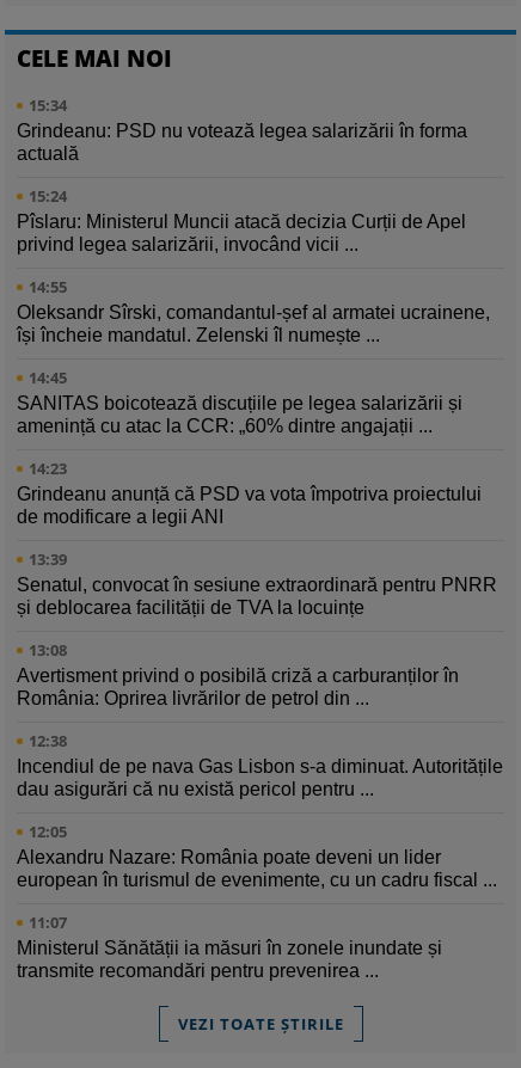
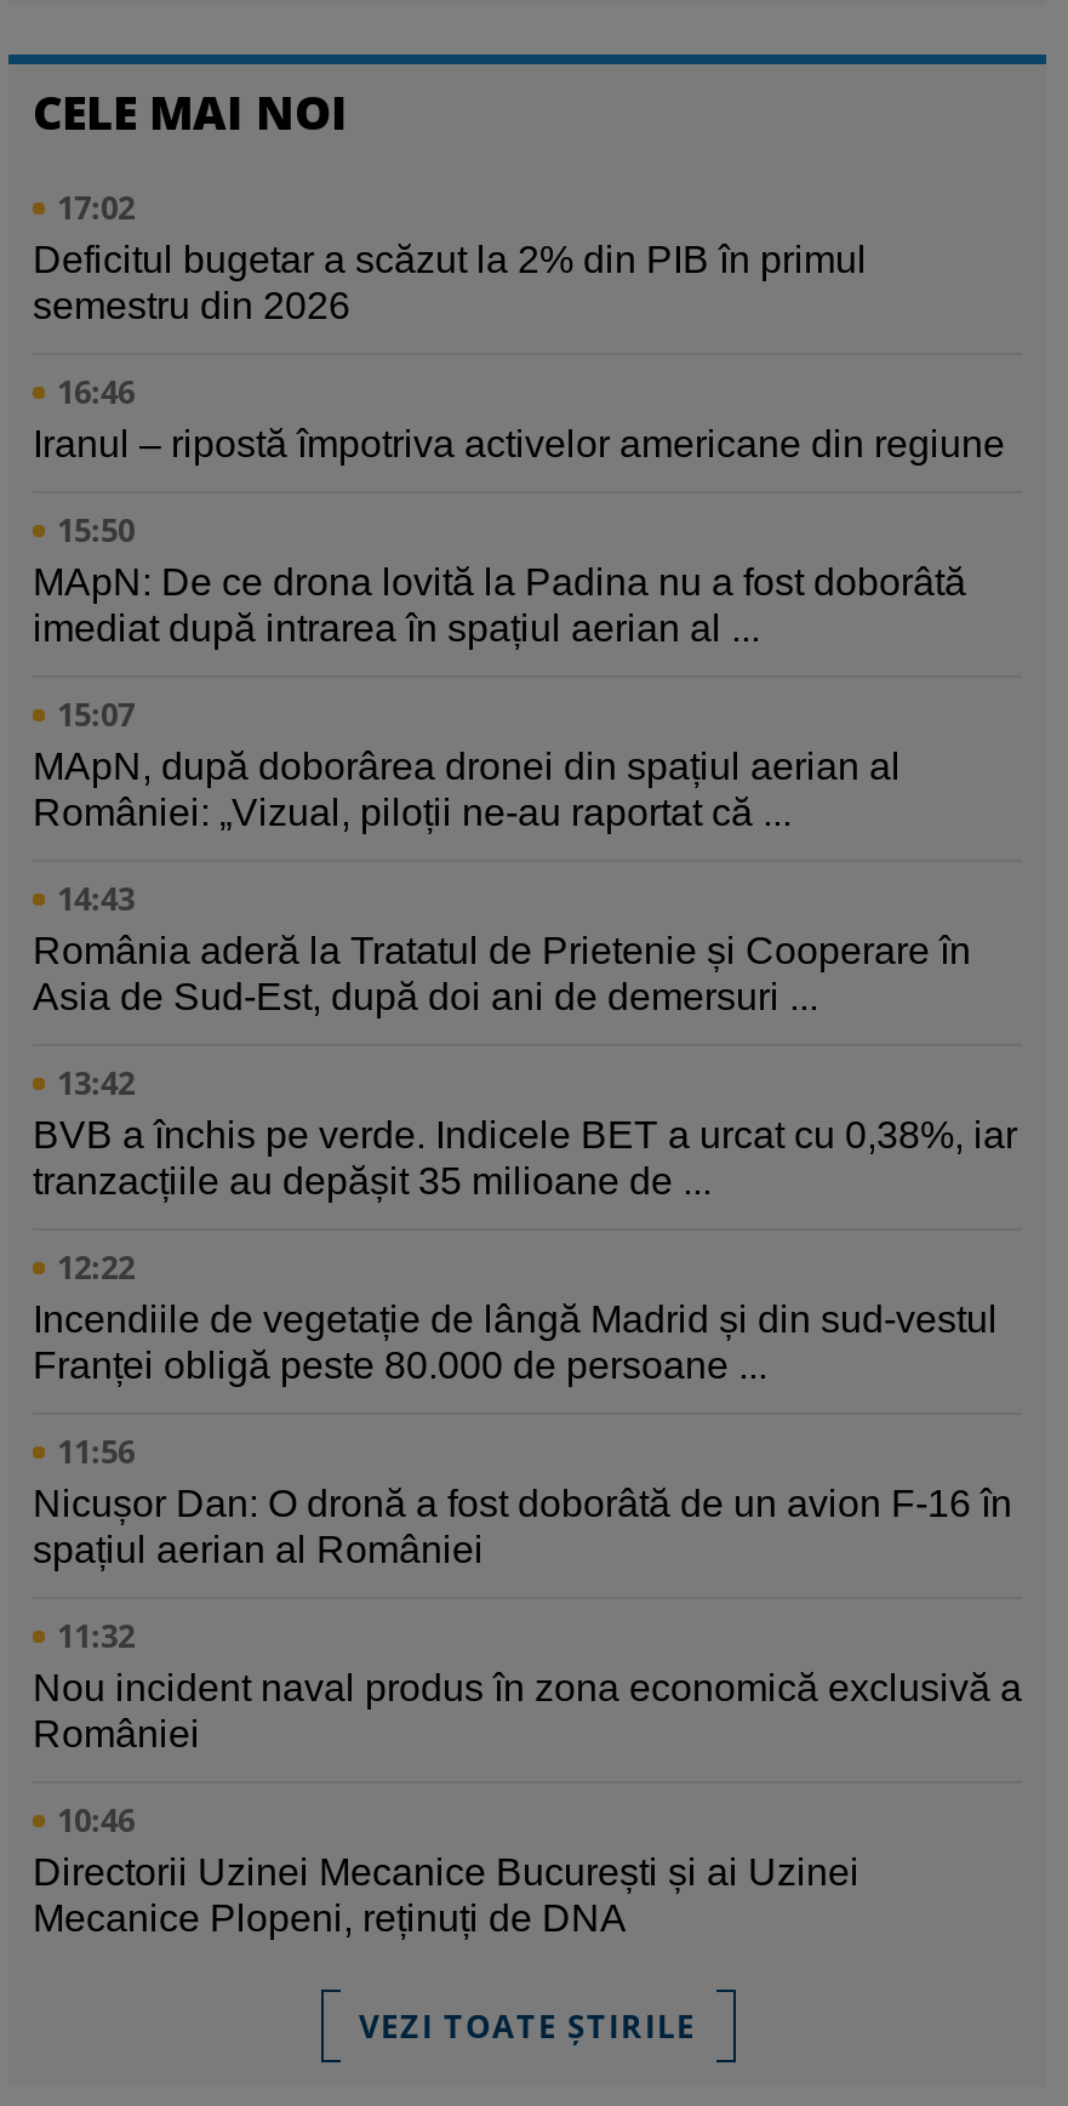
[17,95,467,164] 15:34 | Grindeanu: PSD nu votează legea salarizării în forma | actuală -> [33,187,867,327] 17:02 | Deficitul bugetar a scăzut la 2% din PIB în primul | semestru din 2026
[17,186,466,255] 15:24 | Pîslaru: Ministerul Muncii atacă decizia Curții de Apel | privind legea salarizării, invocând vicii ... -> [33,371,1005,466] 16:46 | Iranul – ripostă împotriva activelor americane din regiune
[17,277,490,346] 14:55 | Oleksandr Sîrski, comandantul-șef al armatei ucrainene, | își încheie mandatul. Zelenski îl numește ... -> [33,509,966,650] 15:50 | MApN: De ce drona lovită la Padina nu a fost doborâtă | imediat după intrarea în spațiul aerian al ...
[17,367,462,437] 14:45 | SANITAS boicotează discuțiile pe legea salarizării și | amenință cu atac la CCR: „60% dintre angajații ... -> [33,694,901,834] 15:07 | MApN, după doborârea dronei din spațiul aerian al | României: „Vizual, piloții ne-au raportat că ...
[17,458,482,527] 14:23 | Grindeanu anunță că PSD va vota împotriva proiectului | de modificare a legii ANI -> [33,878,971,1018] 14:43 | România aderă la Tratatul de Prietenie și Cooperare în | Asia de Sud-Est, după doi ani de demersuri ...
[17,549,497,618] 13:39 | Senatul, convocat în sesiune extraordinară pentru PNRR | și deblocarea facilității de TVA la locuințe -> [33,1062,1017,1203] 13:42 | BVB a închis pe verde. Indicele BET a urcat cu 0,38%, iar | tranzacțiile au depășit 35 milioane de ...
[17,640,459,709] 13:08 | Avertisment privind o posibilă criză a carburanților în | România: Oprirea livrărilor de petrol din ... -> [33,1246,998,1387] 12:22 | Incendiile de vegetație de lângă Madrid și din sud-vestul | Franței obligă peste 80.000 de persoane ...
[17,731,503,800] 12:38 | Incendiul de pe nava Gas Lisbon s-a diminuat. Autoritățile | dau asigurări că nu există pericol pentru ... -> [33,1431,1012,1571] 11:56 | Nicușor Dan: O dronă a fost doborâtă de un avion F-16 în | spațiul aerian al României
[17,821,497,891] 12:05 | Alexandru Nazare: România poate deveni un lider | european în turismul de evenimente, cu un cadru fiscal ... -> [33,1615,1022,1756] 11:32 | Nou incident naval produs în zona economică exclusivă a | României
[17,912,442,981] 11:07 | Ministerul Sănătății ia măsuri în zonele inundate și | transmite recomandări pentru prevenirea ... -> [33,1799,859,1940] 10:46 | Directorii Uzinei Mecanice București și ai Uzinei | Mecanice Plopeni, reținuți de DNA

